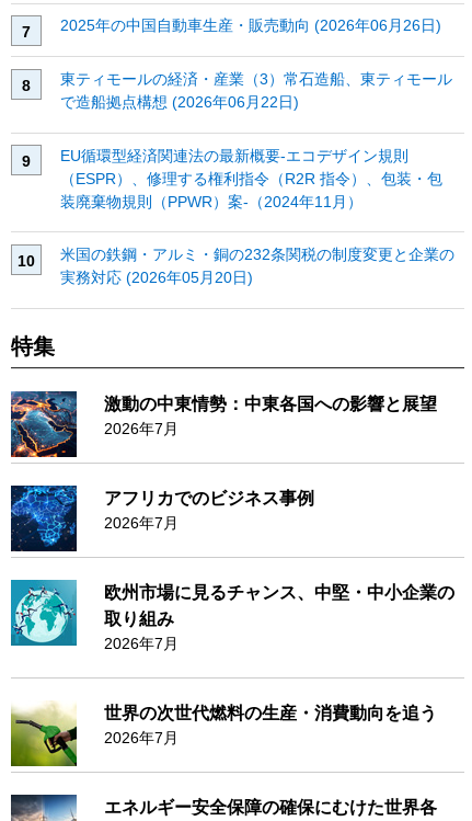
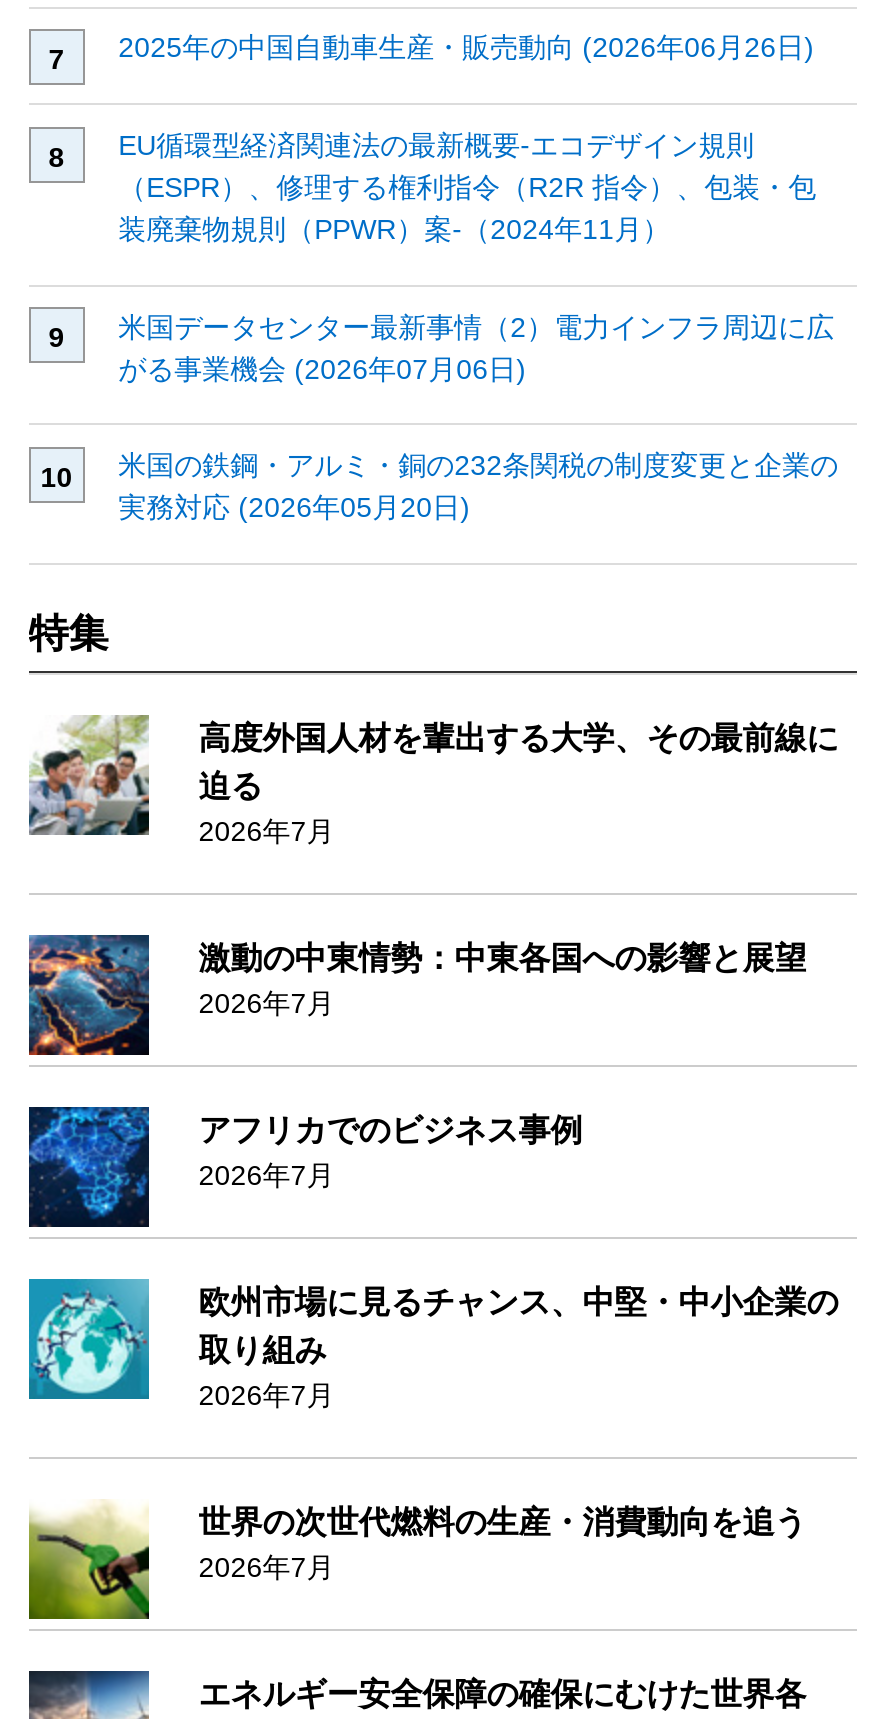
[60,70,452,111] 東ティモールの経済・産業（3）常石造船、東ティモール | で造船拠点構想 (2026年06月22日) -> none
moved [60,146,442,210] -> [118,129,816,245]: EU循環型経済関連法の最新概要‐エコデザイン規則 | （ESPR）、修理する権利指令（R2R 指令）、包装・包 | 装廃棄物規則（PPWR）案‐（2024年11月）
none -> [118,310,834,384] 米国データセンター最新事情（2）電力インフラ周辺に広 | がる事業機会 (2026年07月06日)
none -> [29,713,839,847] [image] | 高度外国人材を輩出する大学、その最前線に | 迫る | 2026年7月

